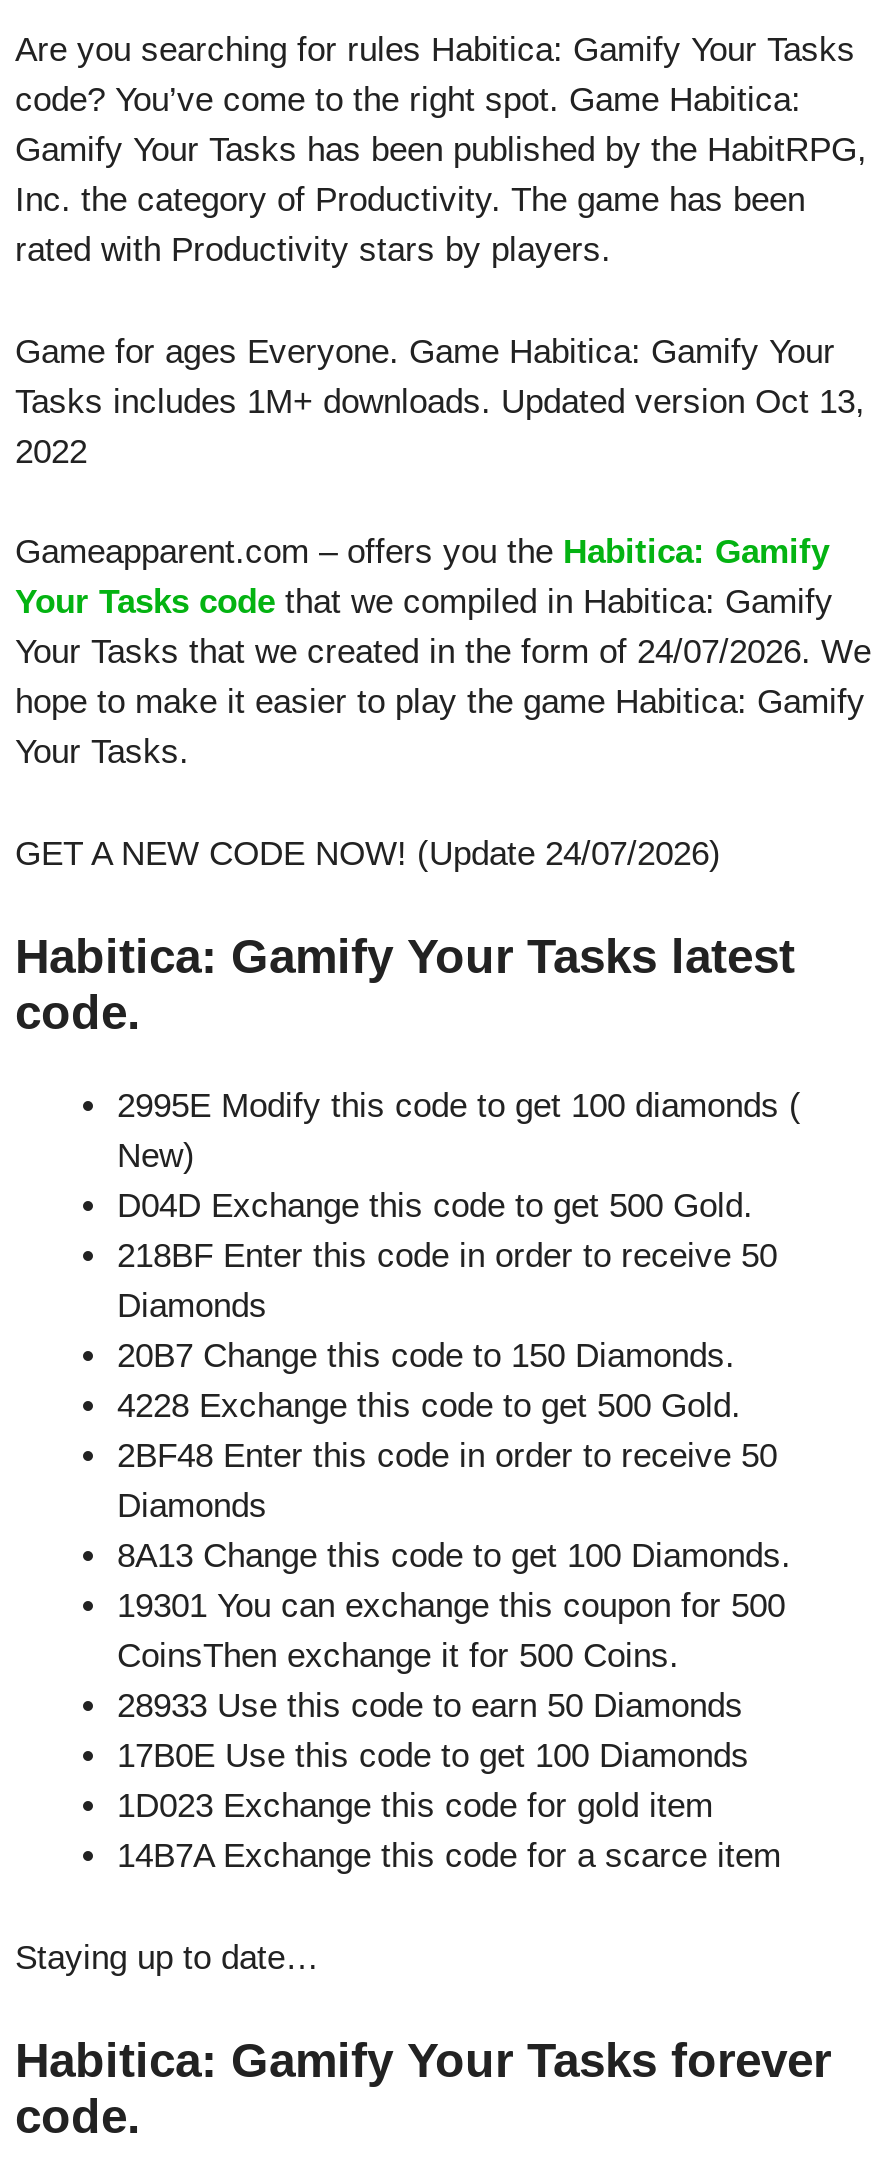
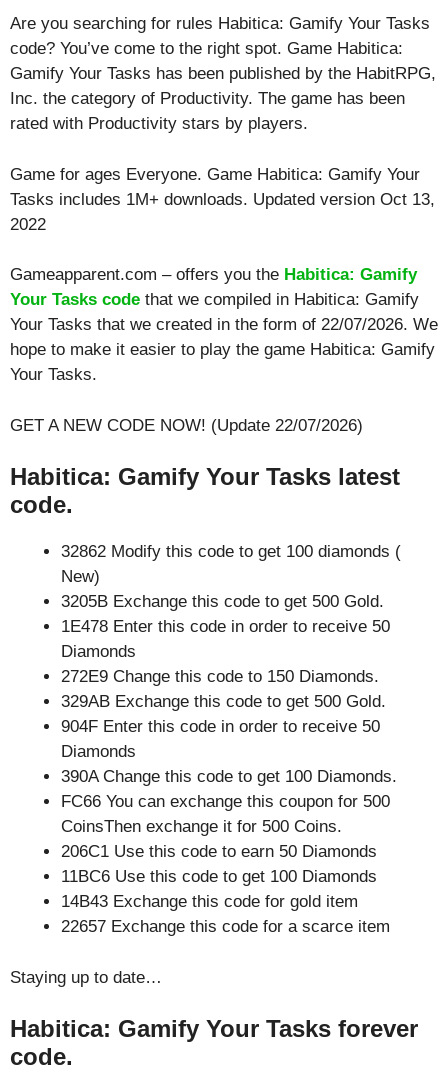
[15,633,871,671] Your Tasks that we created in the form of 24/07/2026. We -> [10,315,438,334] Your Tasks that we created in the form of 22/07/2026. We
[15,834,721,872] GET A NEW CODE NOW! (Update 24/07/2026) -> [10,415,363,434] GET A NEW CODE NOW! (Update 22/07/2026)
[117,1087,801,1125] 2995E Modify this code to get 100 diamonds ( -> [61,542,401,561] 32862 Modify this code to get 100 diamonds (
[117,1187,753,1225] D04D Exchange this code to get 500 Gold. -> [61,592,384,611] 3205B Exchange this code to get 500 Gold.
[117,1237,777,1275] 218BF Enter this code in order to receive 50 -> [61,617,390,636] 1E478 Enter this code in order to receive 50
[117,1337,735,1375] 20B7 Change this code to 150 Diamonds. -> [61,667,379,686] 272E9 Change this code to 150 Diamonds.
[117,1387,741,1425] 4228 Exchange this code to get 500 Gold. -> [61,692,386,711] 329AB Exchange this code to get 500 Gold.
[117,1437,777,1475] 2BF48 Enter this code in order to receive 50 -> [61,717,380,736] 904F Enter this code in order to receive 50
[117,1537,791,1575] 8A13 Change this code to get 100 Diamonds. -> [61,767,397,786] 390A Change this code to get 100 Diamonds.
[117,1587,785,1625] 19301 You can exchange this coupon for 500 -> [61,792,390,811] FC66 You can exchange this coupon for 500
[117,1687,743,1725] 28933 Use this code to earn 50 Diamonds -> [61,842,377,861] 206C1 Use this code to earn 50 Diamonds
[117,1737,749,1775] 17B0E Use this code to get 100 Diamonds -> [61,867,377,886] 11BC6 Use this code to get 100 Diamonds
[117,1787,713,1825] 1D023 Exchange this code for gold item -> [61,892,358,911] 14B43 Exchange this code for gold item
[117,1837,781,1875] 14B7A Exchange this code for a scarce item -> [61,917,390,936] 22657 Exchange this code for a scarce item

